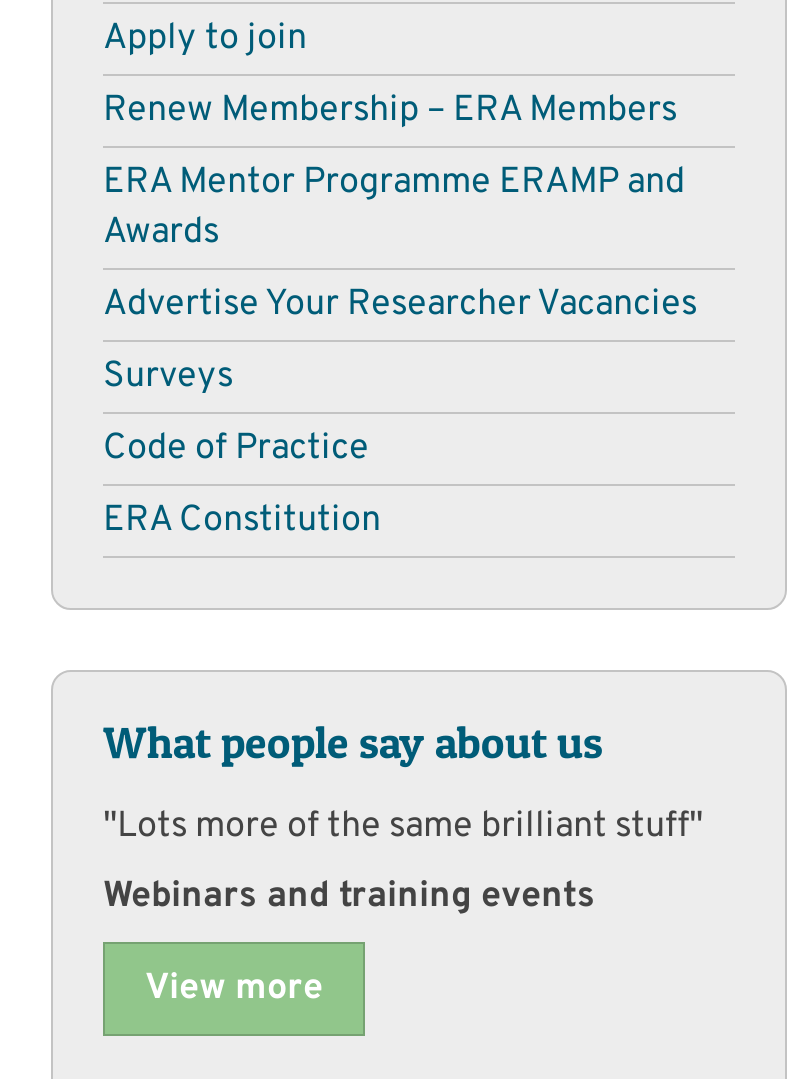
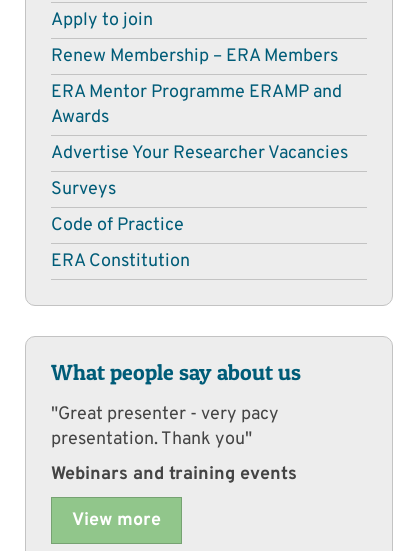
[103,804,703,850] "Lots more of the same brilliant stuff" -> [51,403,279,451] "Great presenter - very pacy | presentation. Thank you"

